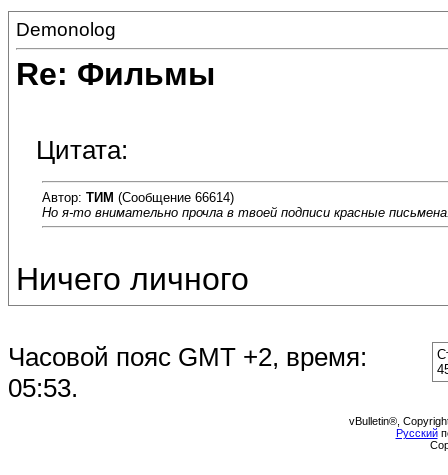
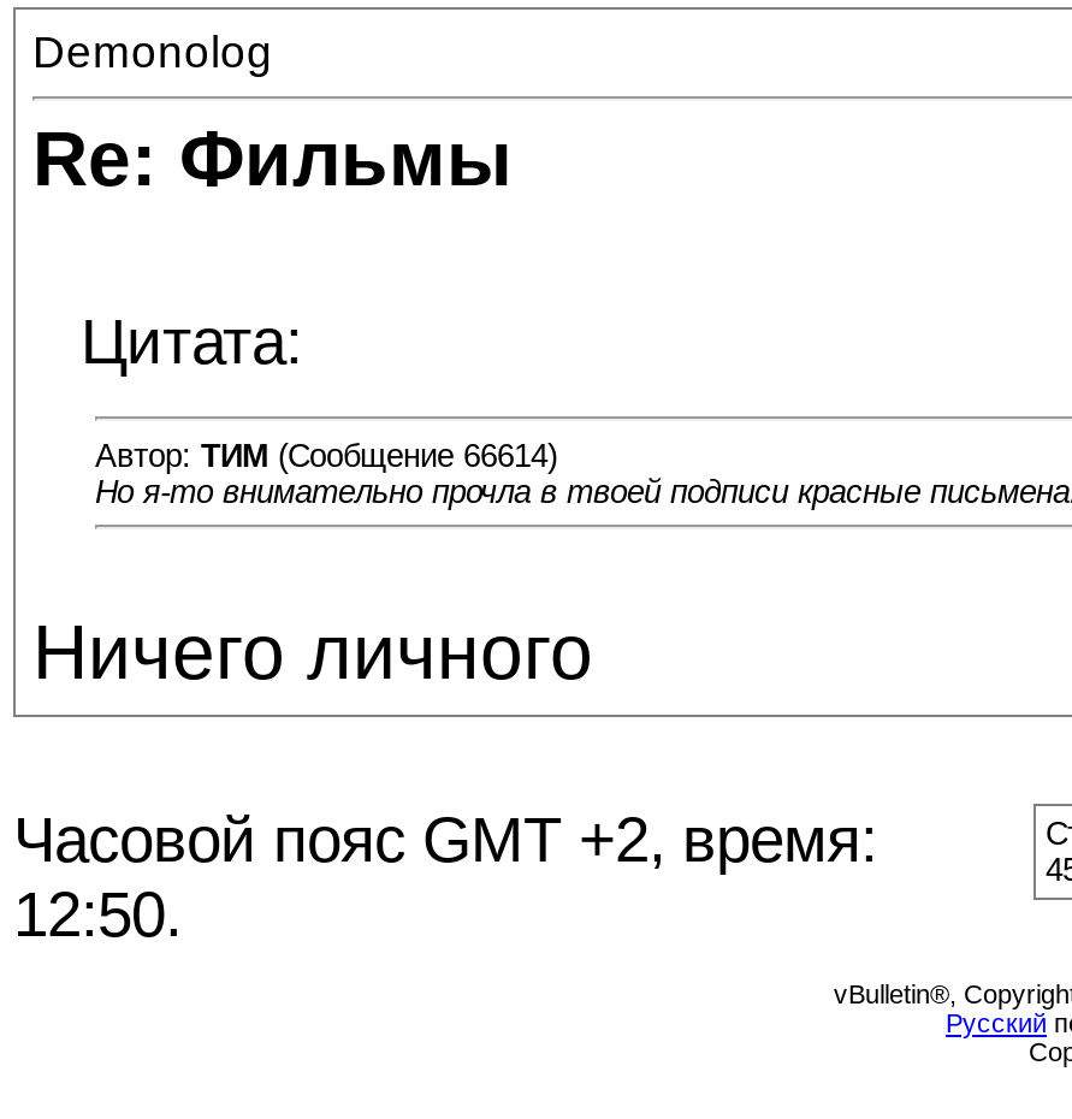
[8,373,78,403] 05:53. -> [13,878,182,951] 12:50.

